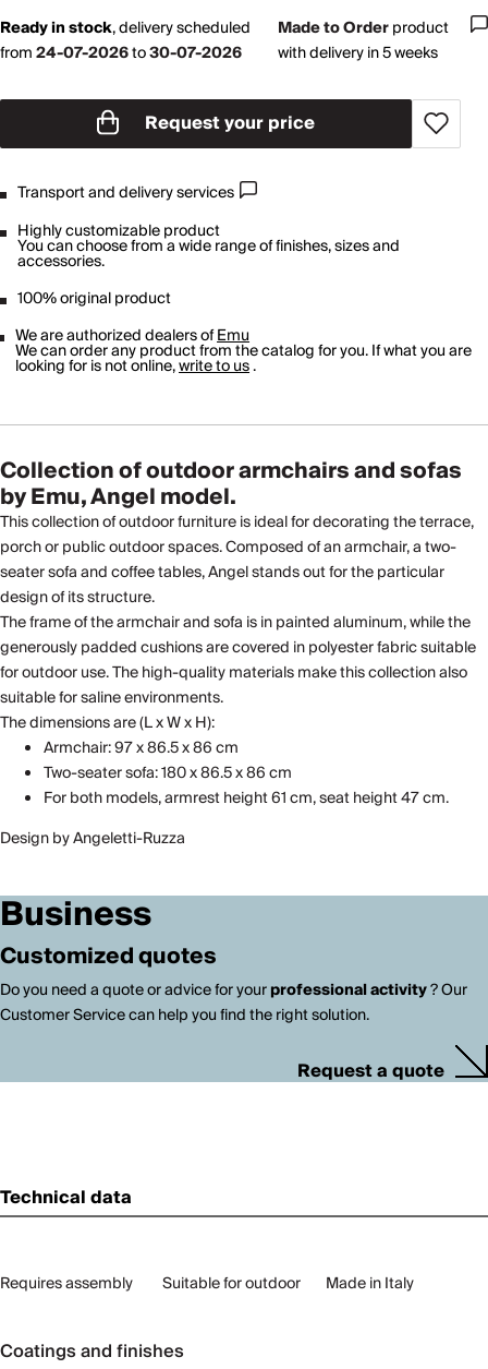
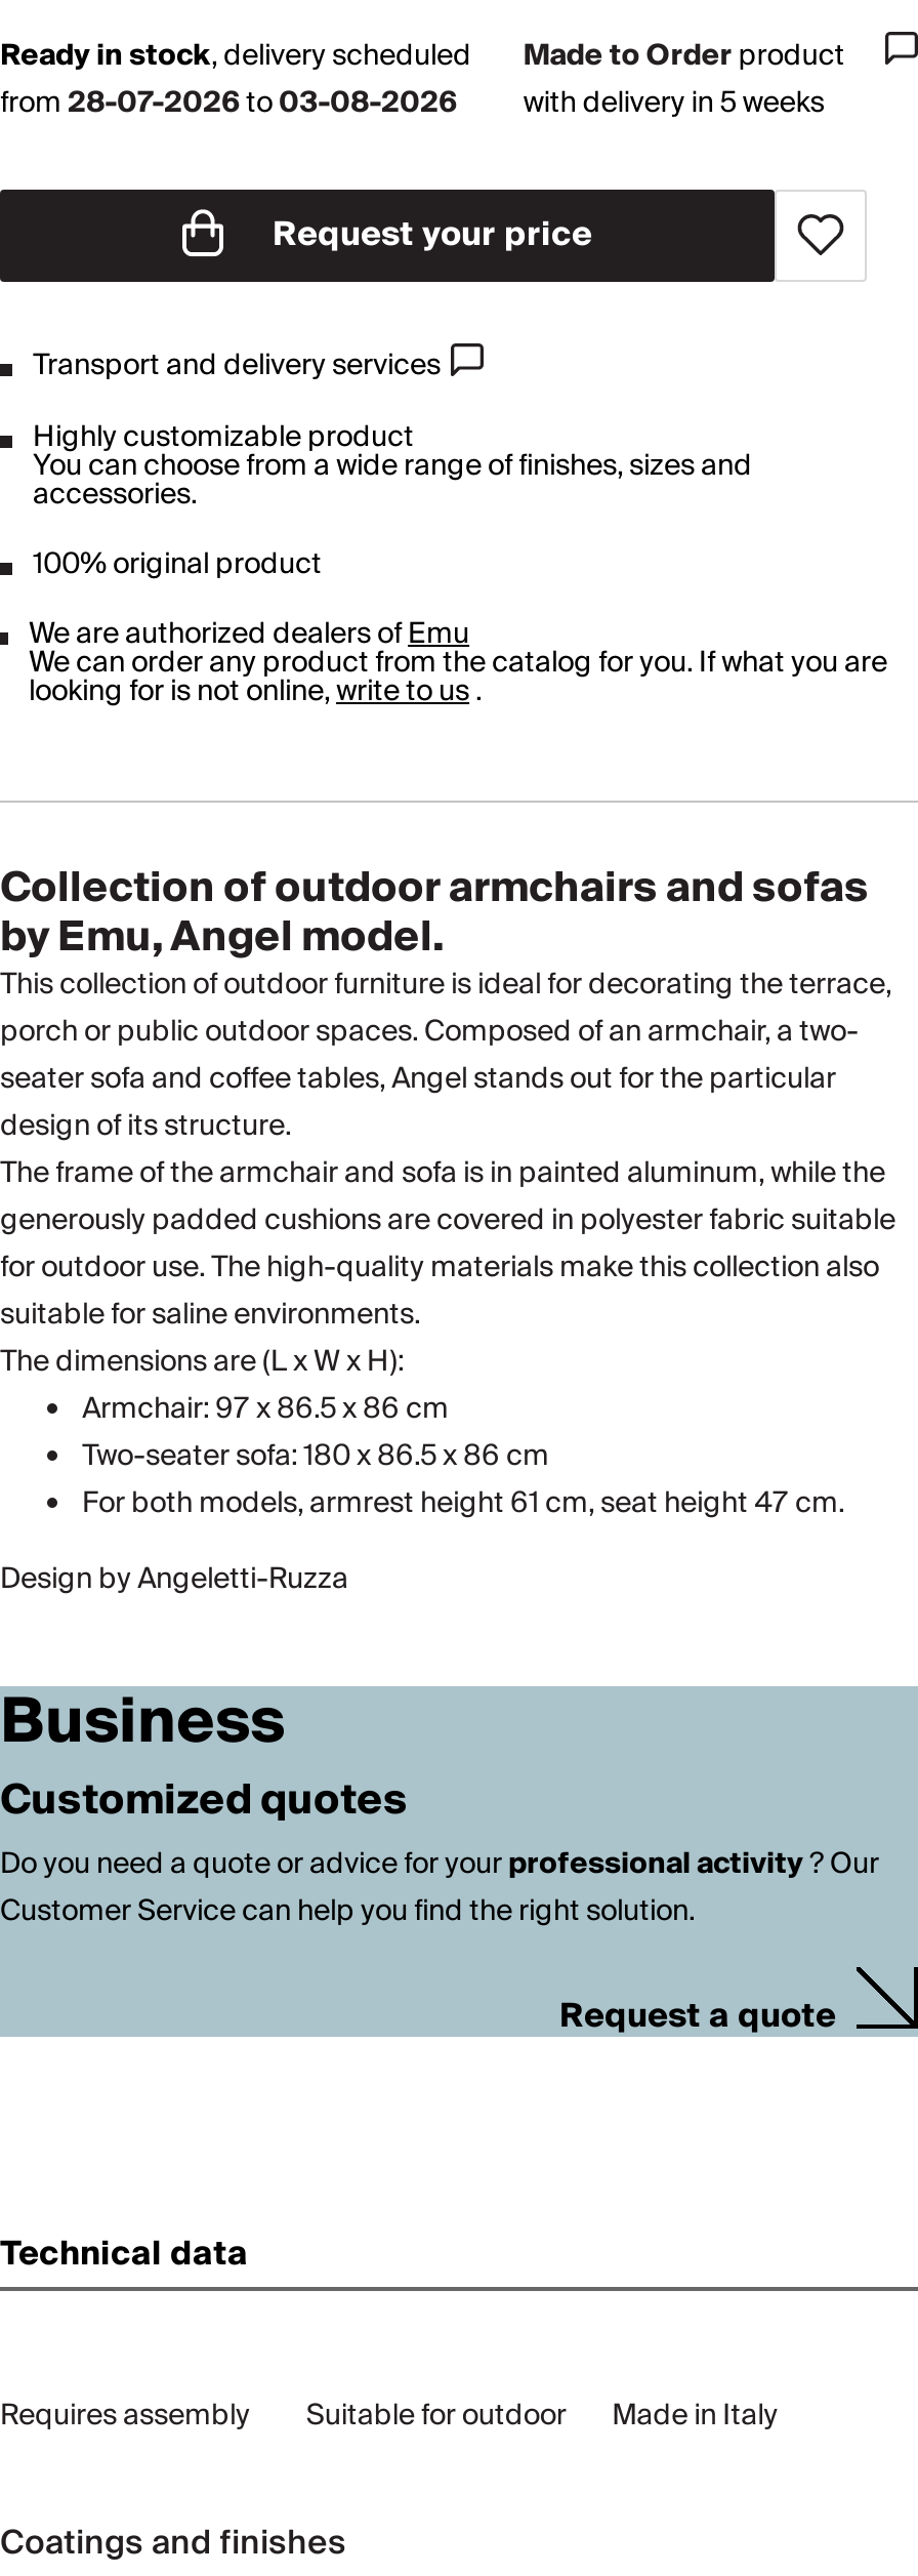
[0,40,438,66] from 24-07-2026to30-07-2026 with delivery in 5 weeks -> [0,78,824,128] from 28-07-2026to03-08-2026 with delivery in 5 weeks

